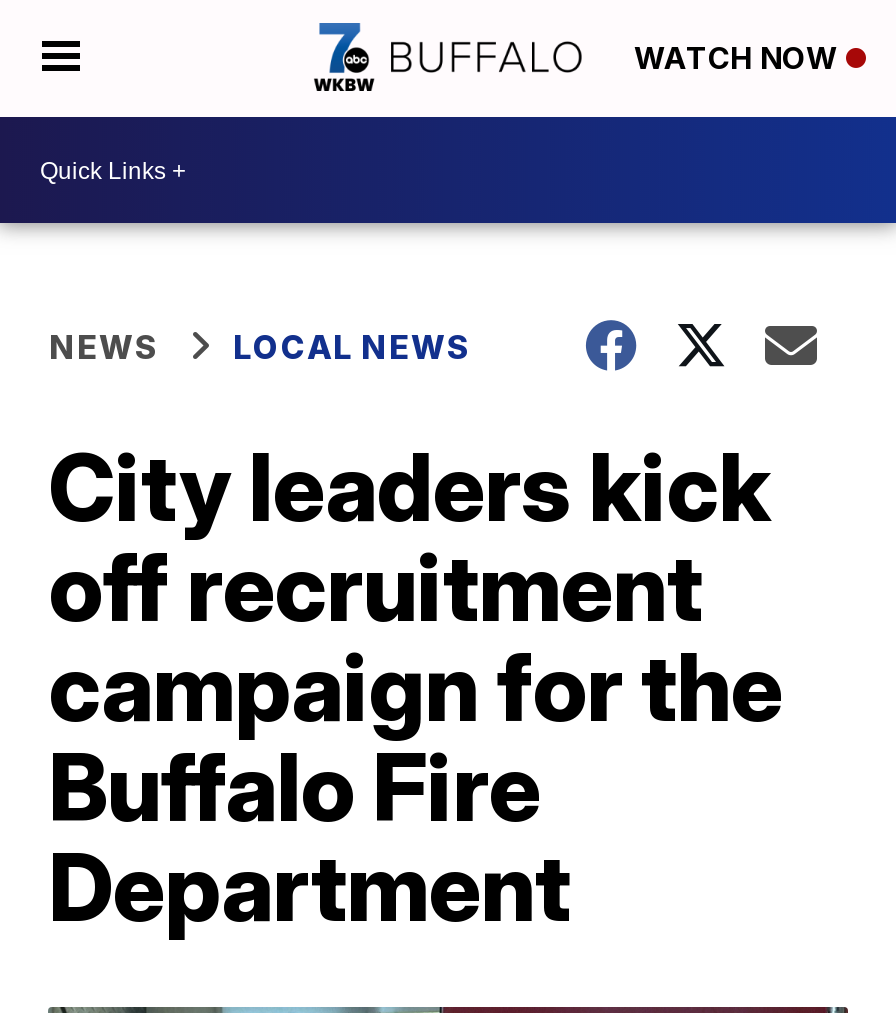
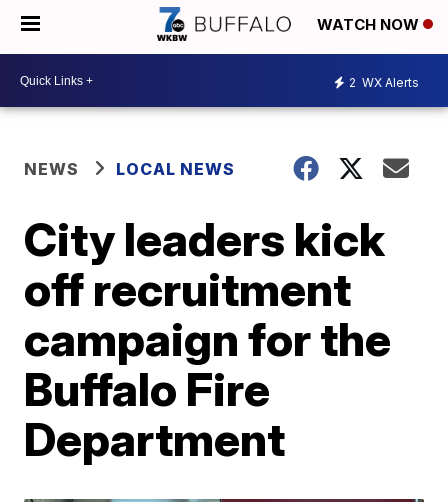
none -> [349,74,419,89] 2 WX Alerts

